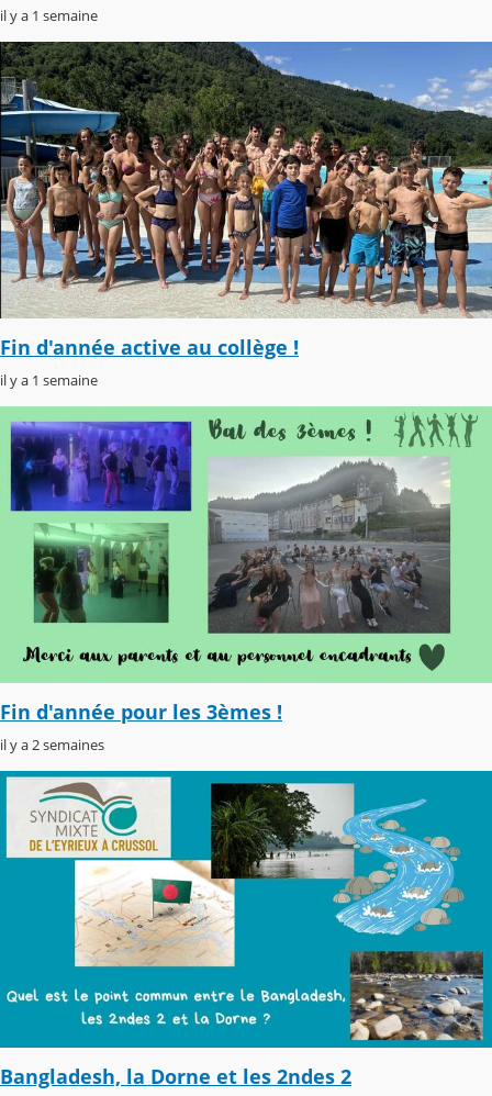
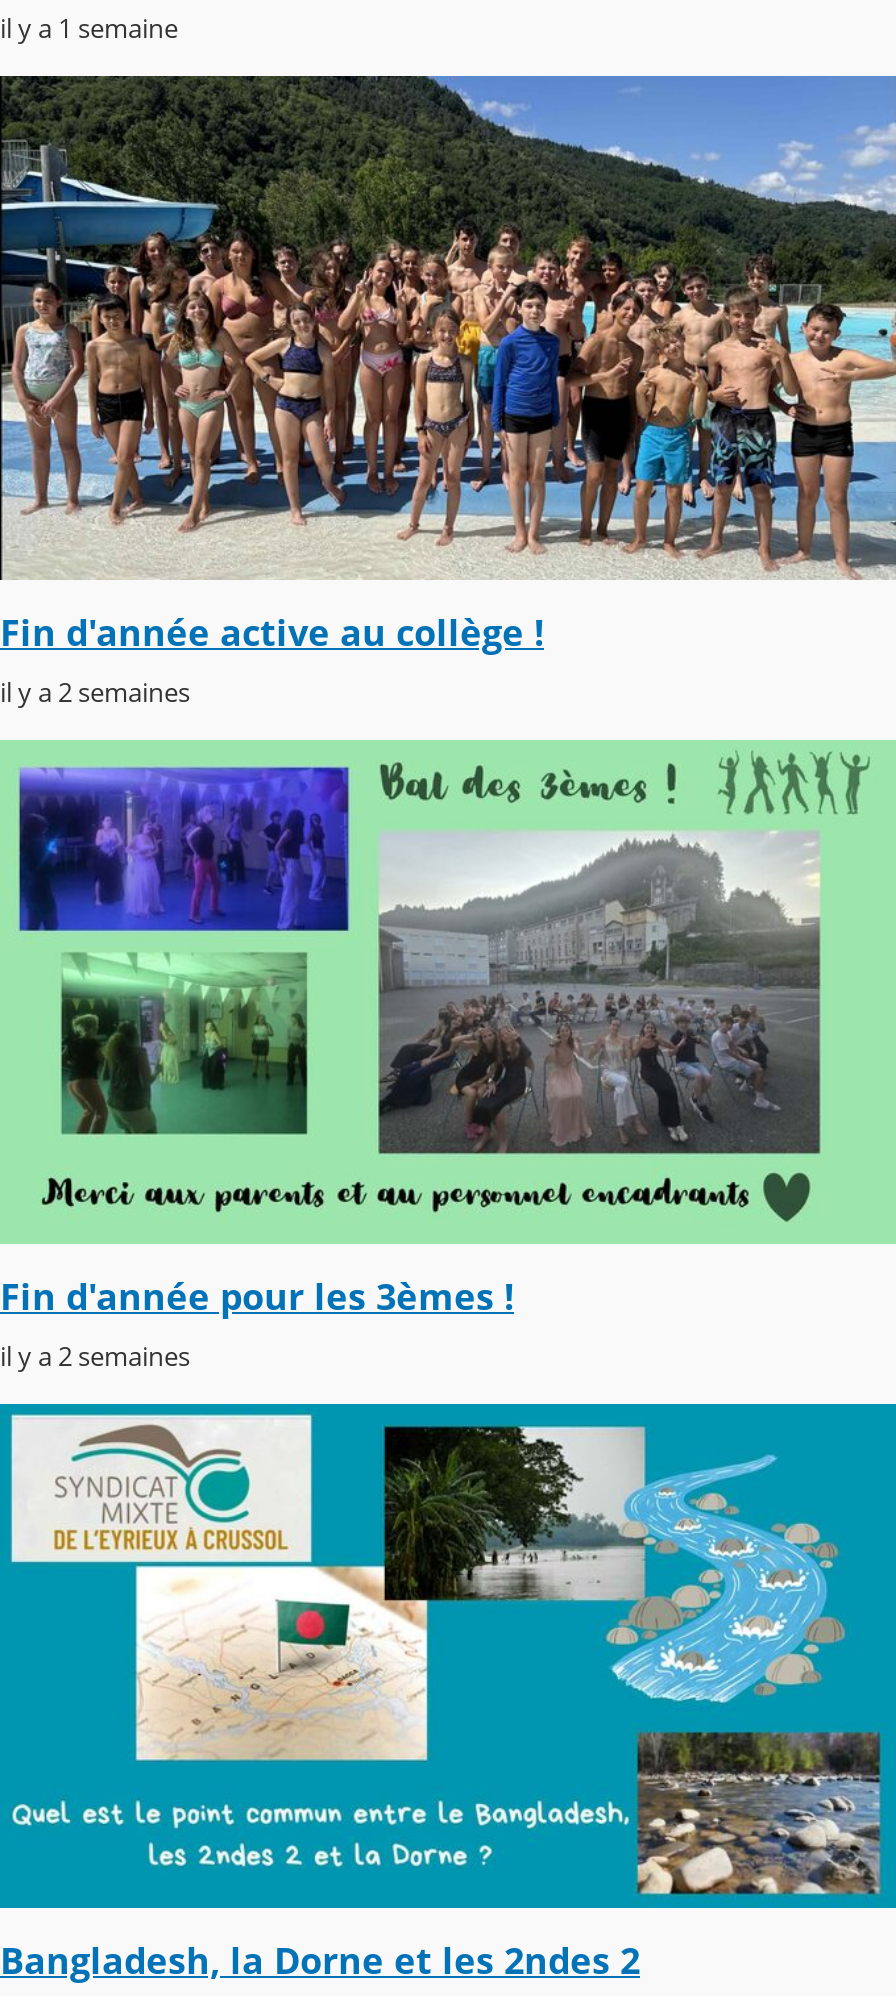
[0,370,98,390] il y a 1 semaine -> [0,675,190,711] il y a 2 semaines

